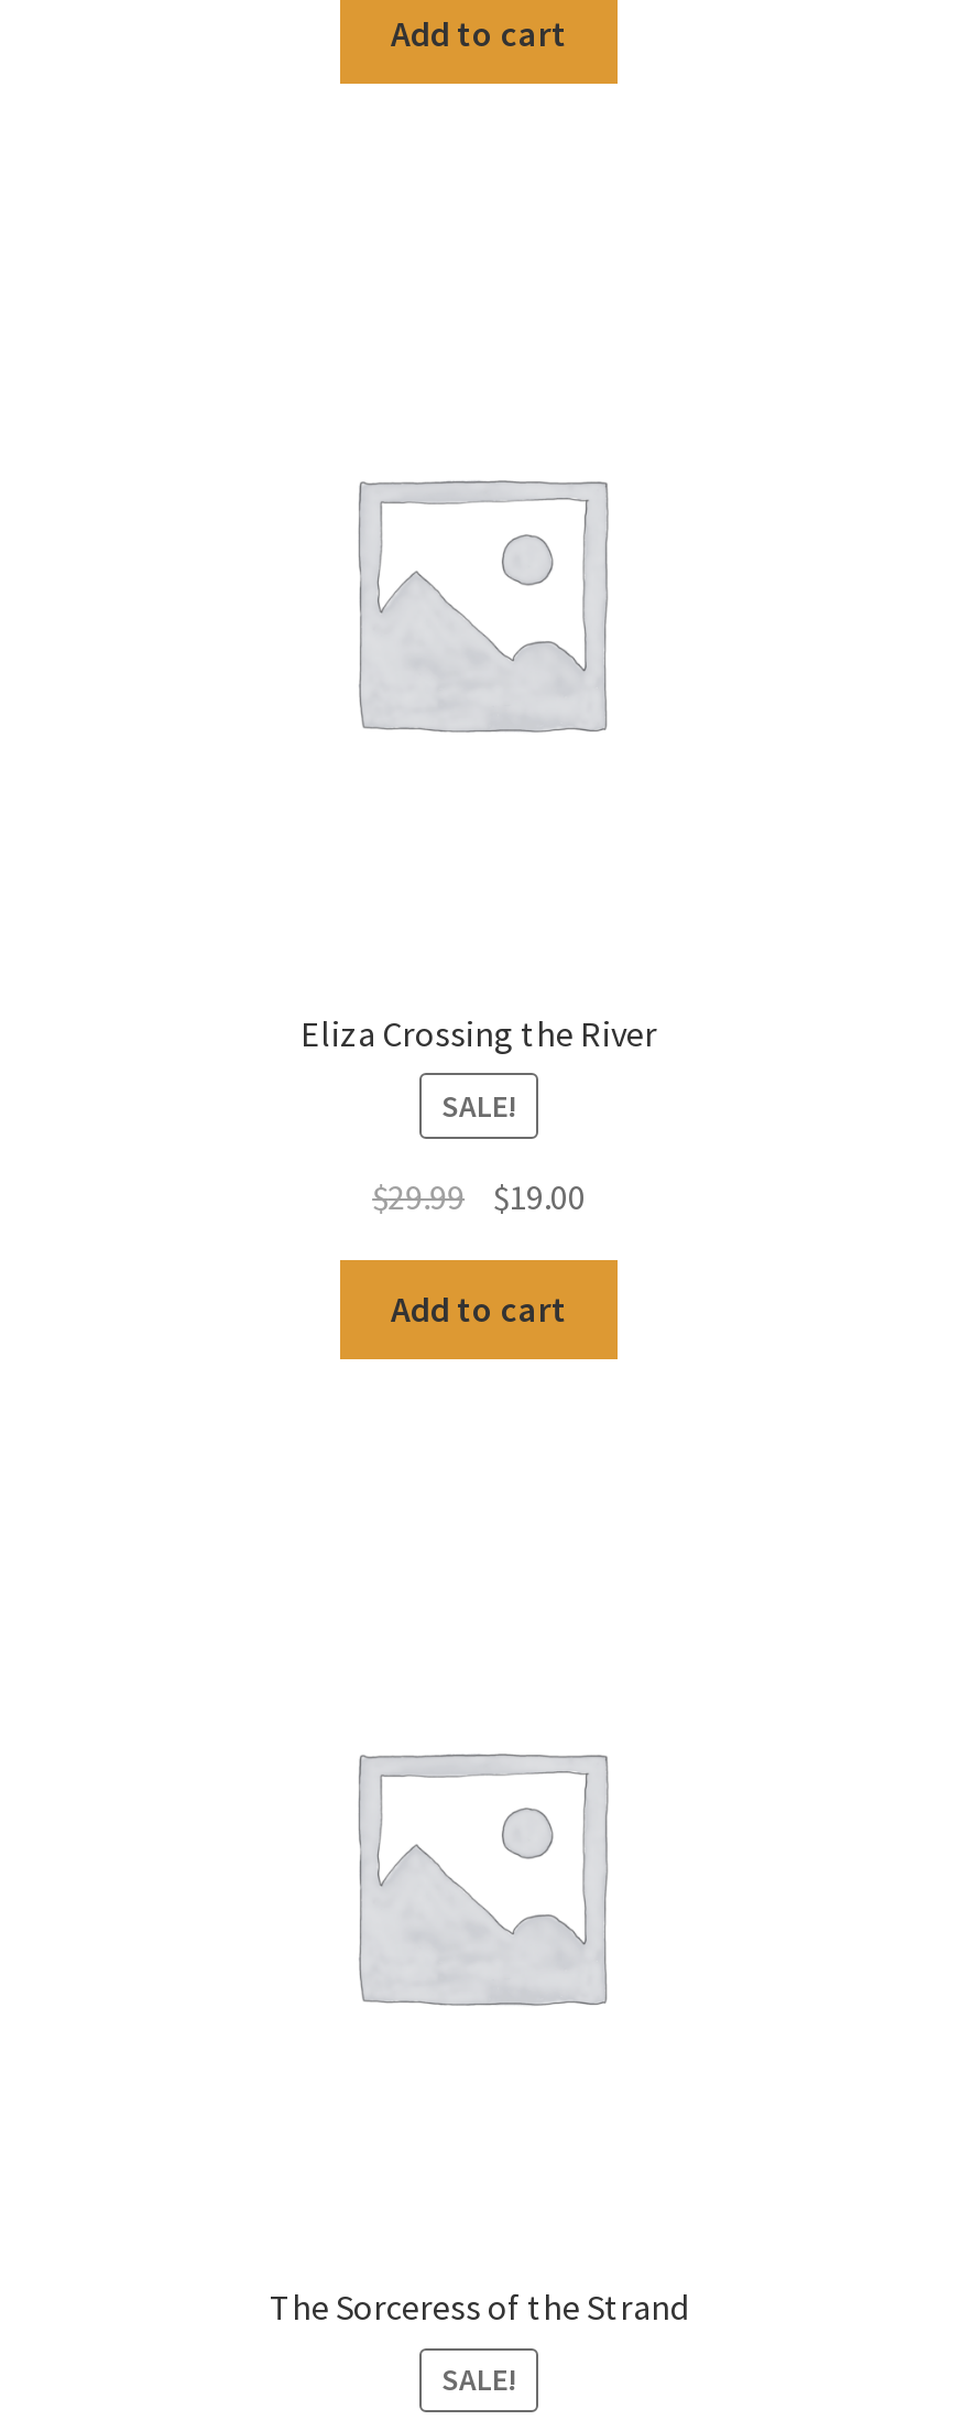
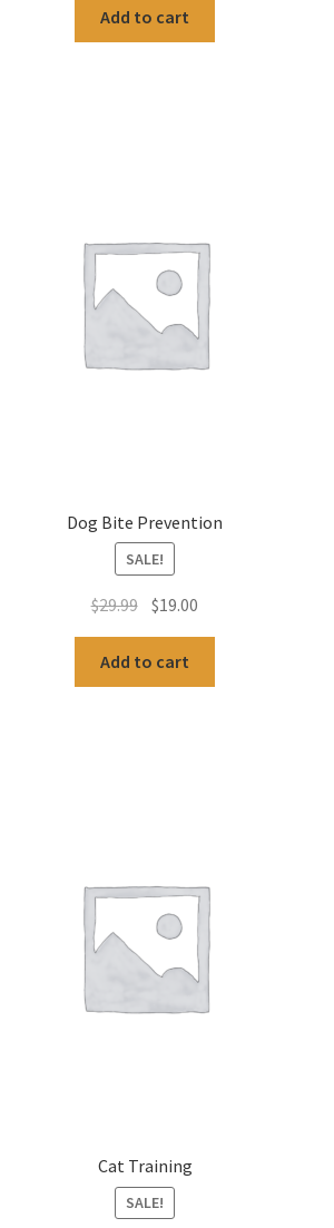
[301,1010,657,1054] Eliza Crossing the River -> [67,511,223,533] Dog Bite Prevention
[270,2285,688,2329] The Sorceress of the Strand -> [97,1155,192,1177] Cat Training

